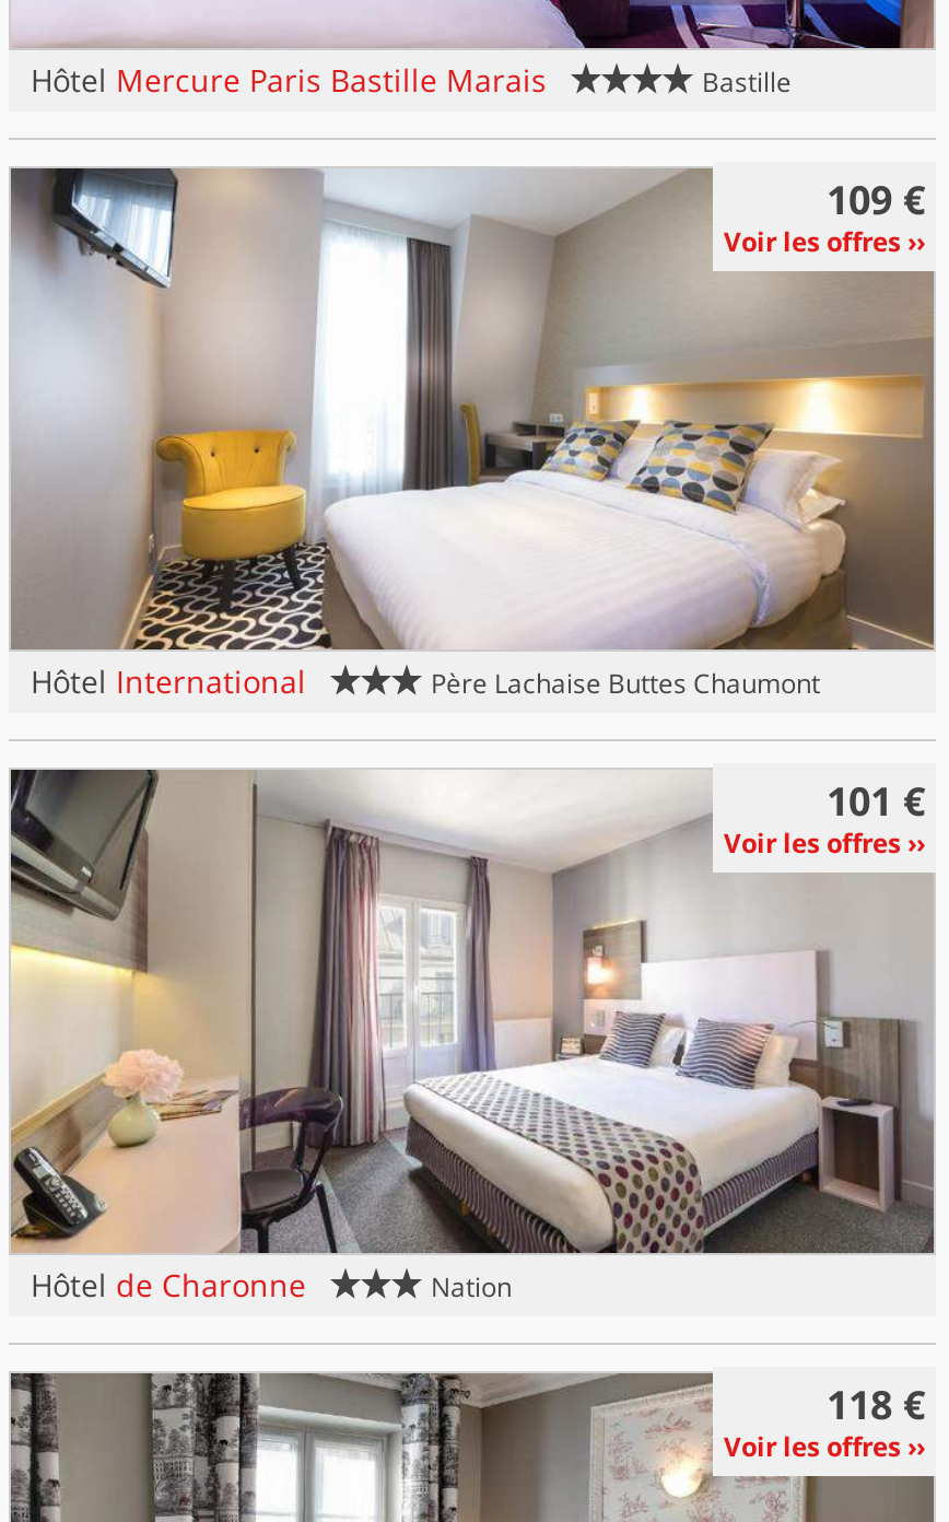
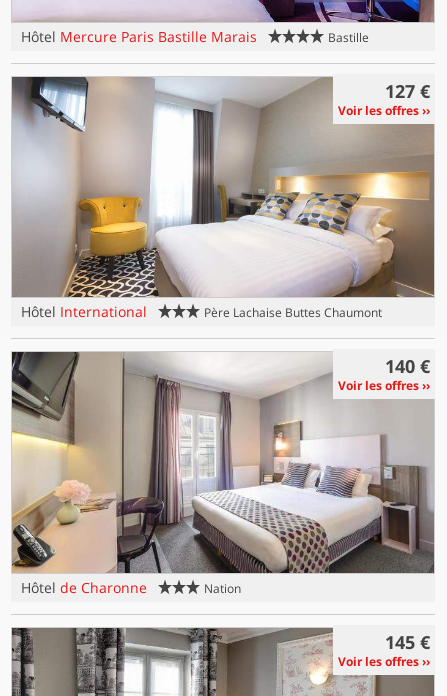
[827,173,925,226] 109 € -> [385,79,430,103] 127 €
[827,775,925,827] 101 € -> [385,354,430,378] 140 €
[827,1377,925,1429] 118 € -> [385,629,430,653] 145 €

